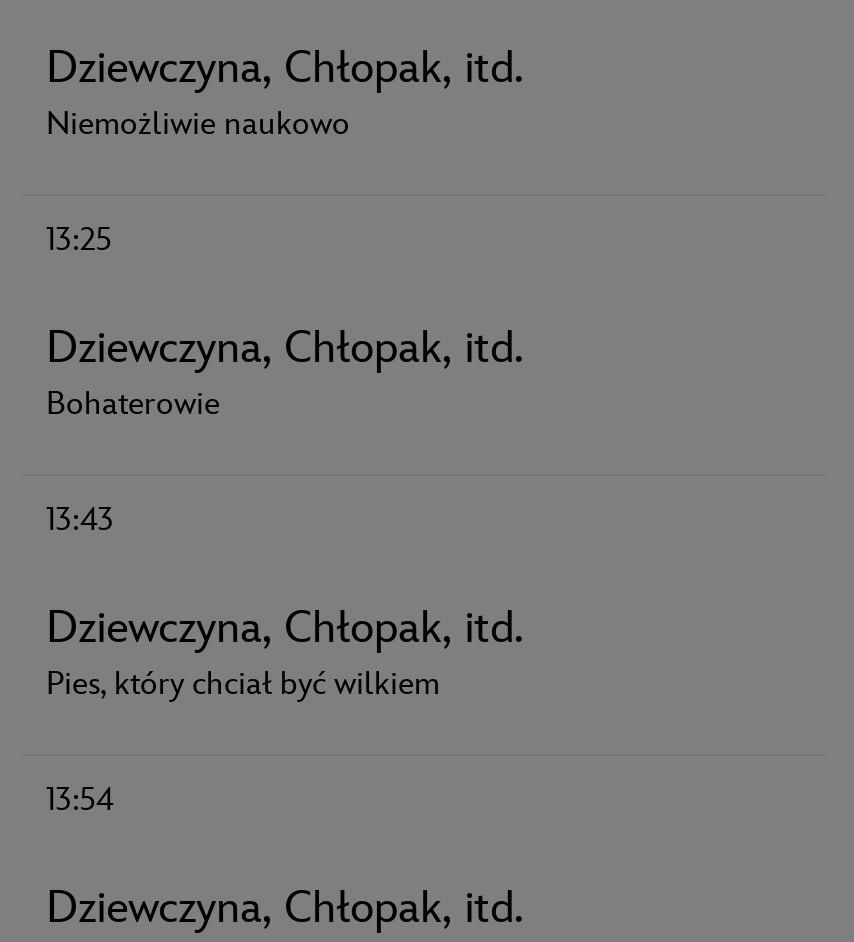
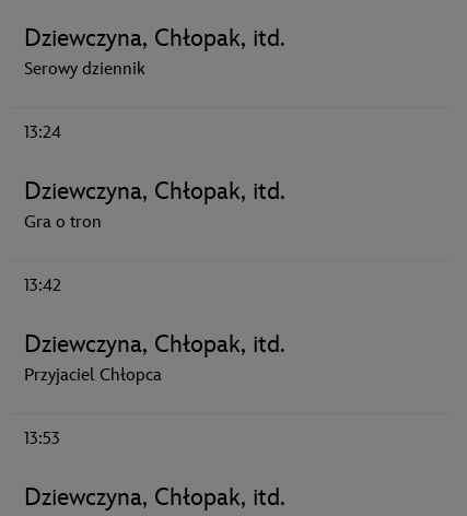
[46,106,350,144] Niemożliwie naukowo -> [24,59,145,80] Serowy dziennik
[46,222,112,260] 13:25 -> [24,122,61,143] 13:24
[46,386,220,424] Bohaterowie -> [24,212,102,233] Gra o tron
[46,502,114,540] 13:43 -> [24,275,61,296] 13:42
[46,666,440,704] Pies, który chciał być wilkiem -> [24,365,162,386] Przyjaciel Chłopca
[46,782,114,820] 13:54 -> [24,429,60,449] 13:53

